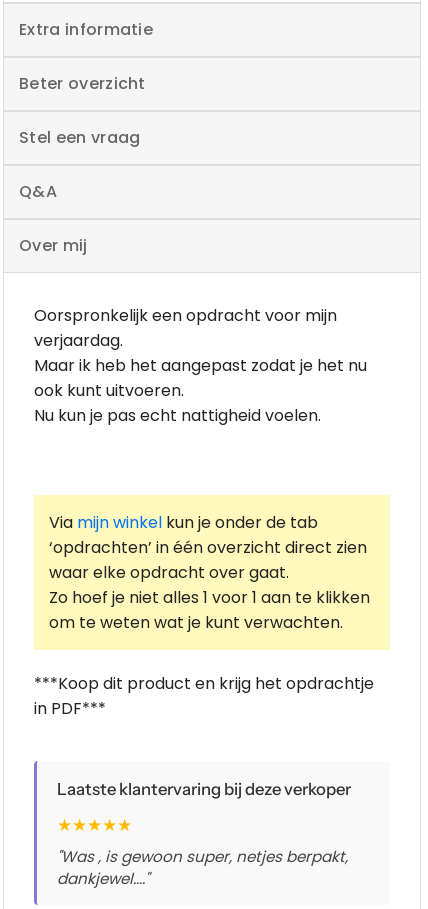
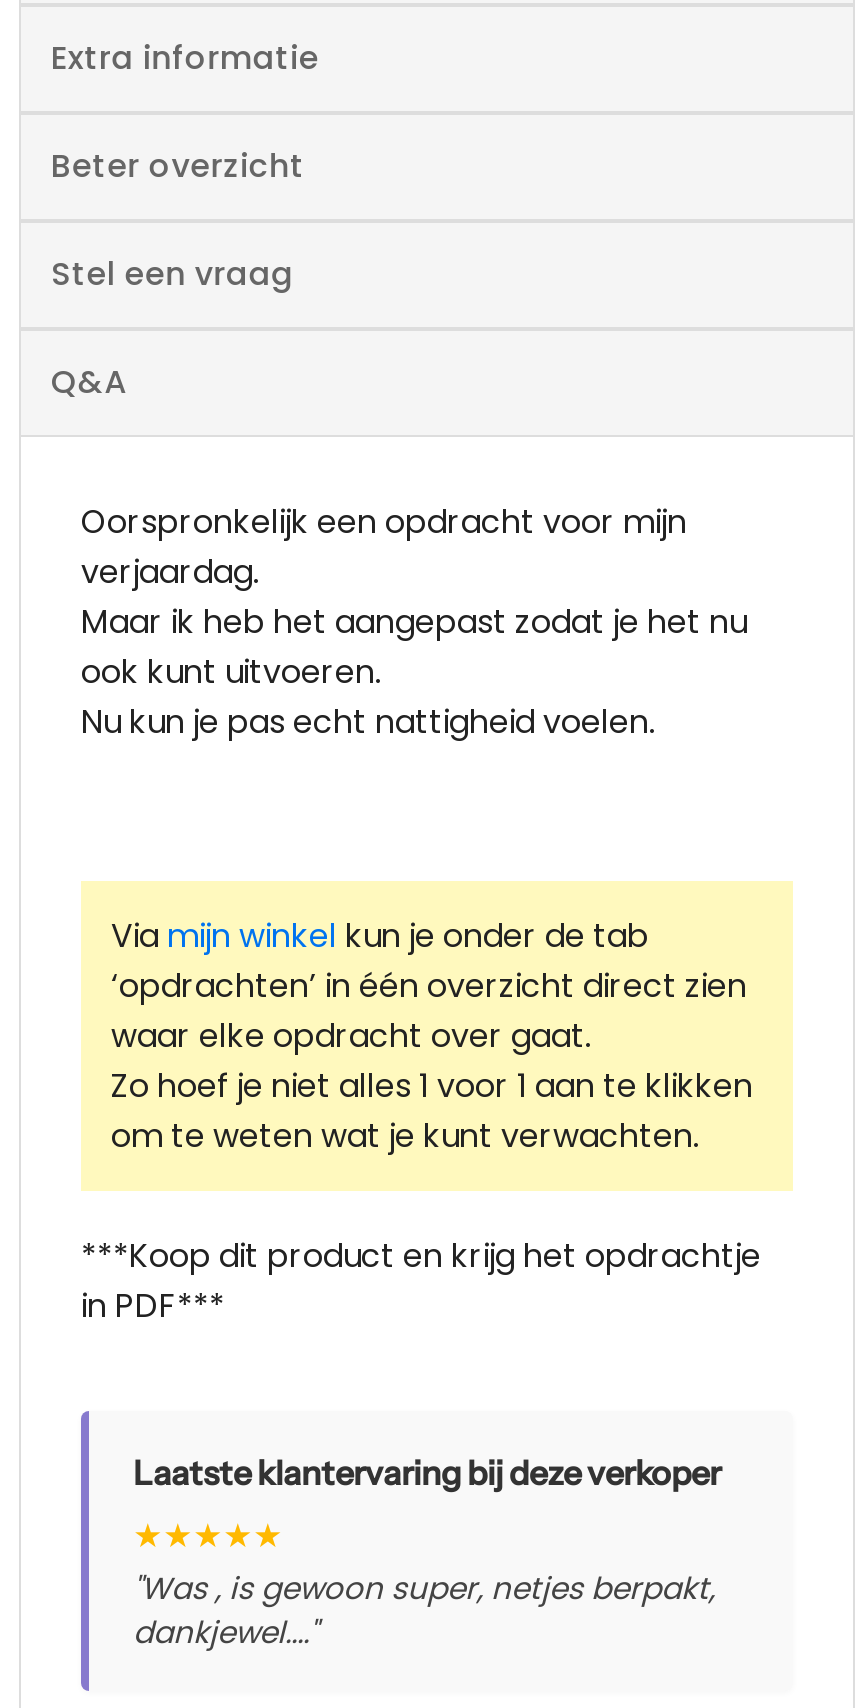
[19,234,88,257] Over mij -> none

